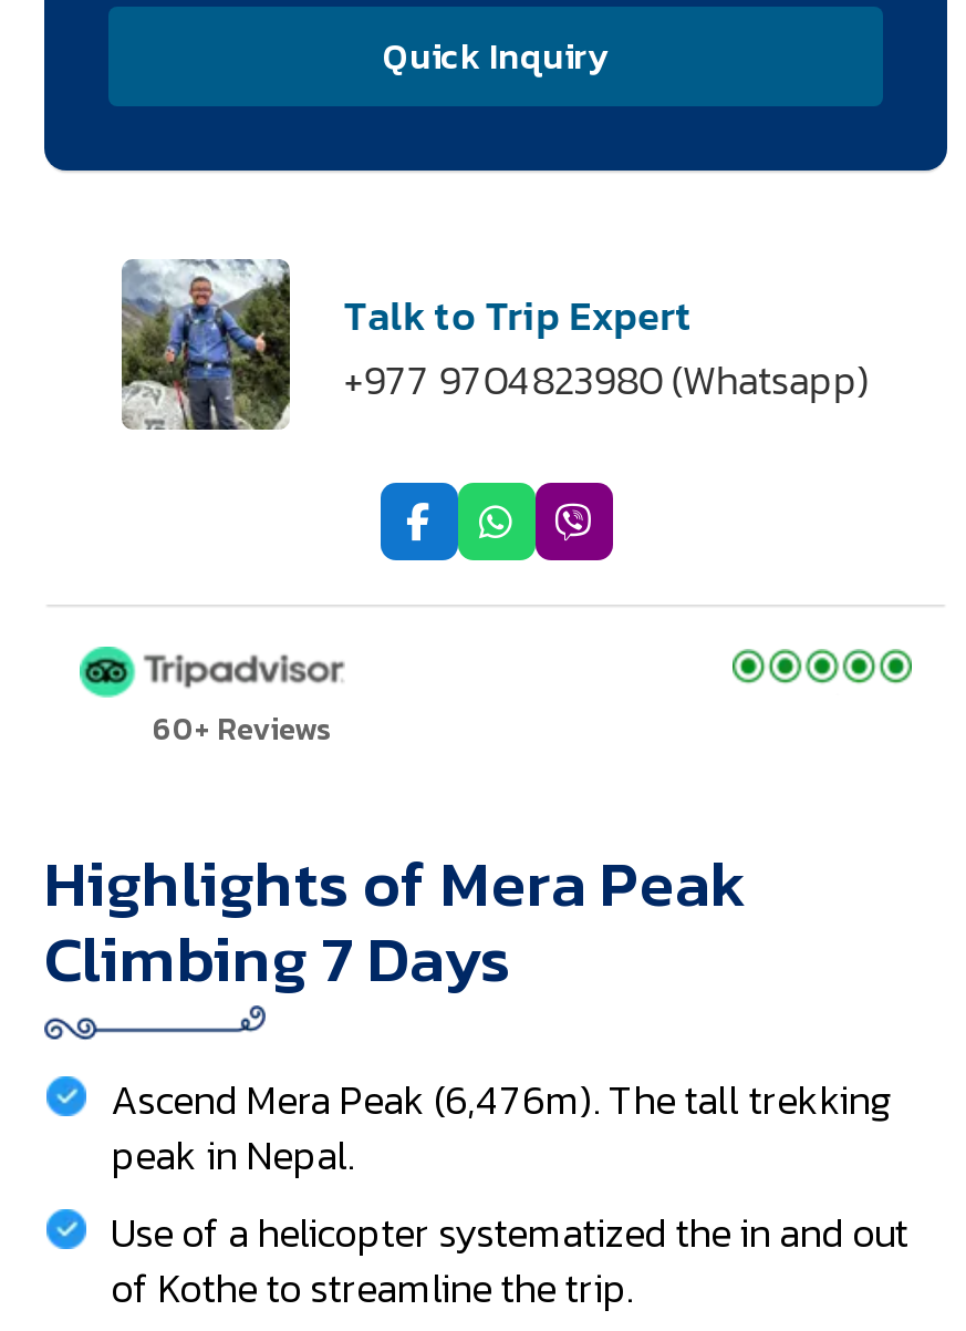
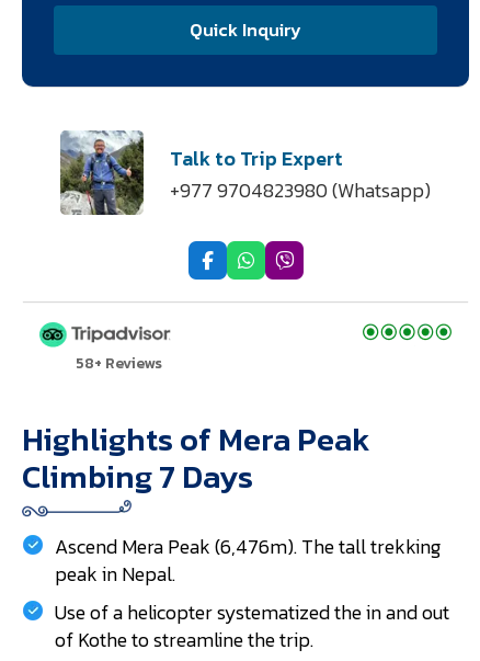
[153,706,332,752] 60+ Reviews -> [76,352,162,375] 58+ Reviews

